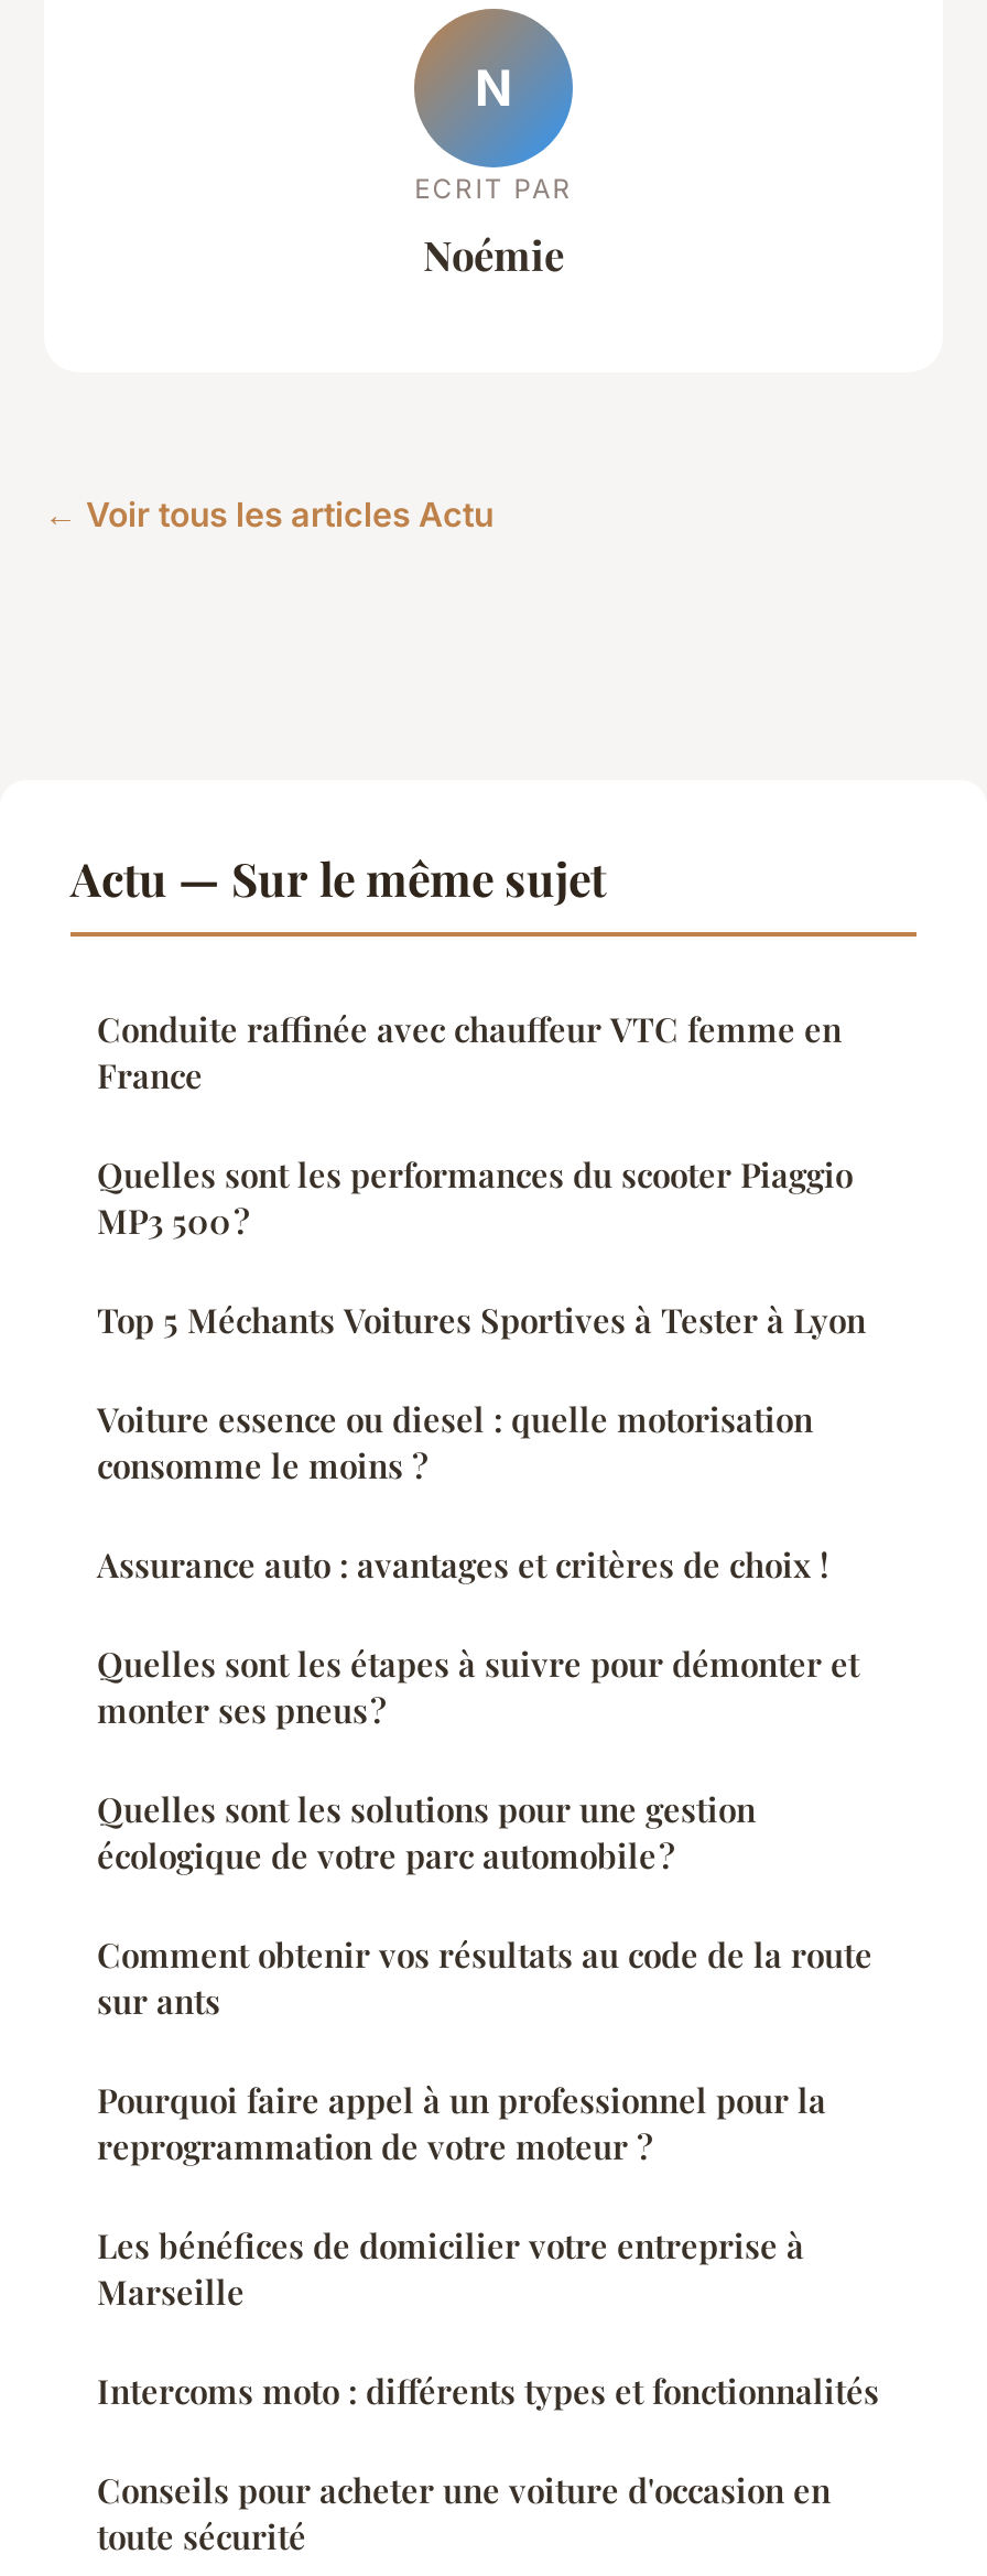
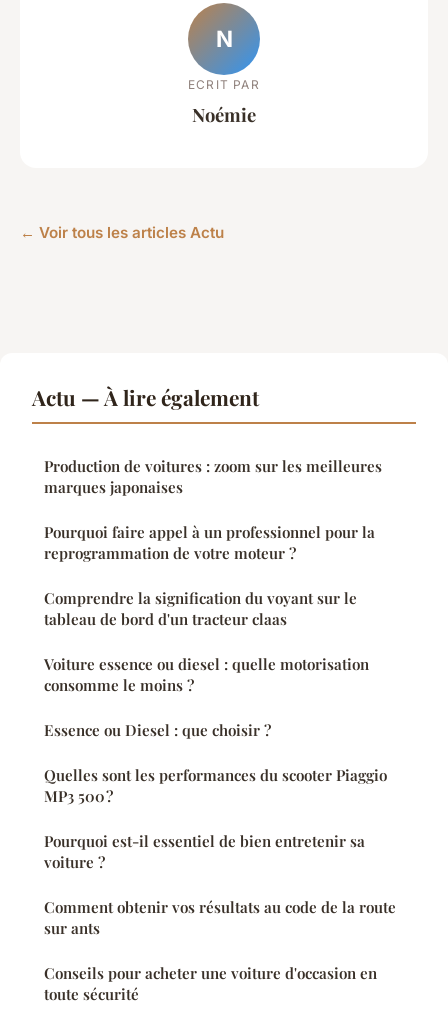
[70,846,866,1877] Actu — Sur le même sujet | Conduite raffinée avec chauffeur VTC femme en | France | Top 5 Méchants Voitures Sportives à Tester à Lyon | Assurance auto : avantages et critères de choix ! | Quelles sont les étapes à suivre pour démonter et | monter ses pneus ? | Quelles sont les solutions pour une gestion | écologique de votre parc automobile ? -> [32,383,382,497] Actu — À lire également | Production de voitures : zoom sur les meilleures | marques japonaises
moved [97,1152,853,1243] -> [44,765,387,806]: Quelles sont les performances du scooter Piaggio | MP3 500 ?
moved [97,1397,813,1487] -> [44,654,369,695]: Voiture essence ou diesel : quelle motorisation | consomme le moins ?
moved [97,1933,872,2023] -> [44,897,396,938]: Comment obtenir vos résultats au code de la route | sur ants
moved [97,2078,826,2168] -> [44,522,375,563]: Pourquoi faire appel à un professionnel pour la | reprogrammation de votre moteur ?
[97,2223,879,2413] Les bénéfices de domicilier votre entreprise à | Marseille | Intercoms moto : différents types et fonctionnalités -> [44,588,365,872] Comprendre la signification du voyant sur le | tableau de bord d'un tracteur claas | Essence ou Diesel : que choisir ? | Pourquoi est-il essentiel de bien entretenir sa | voiture ?

